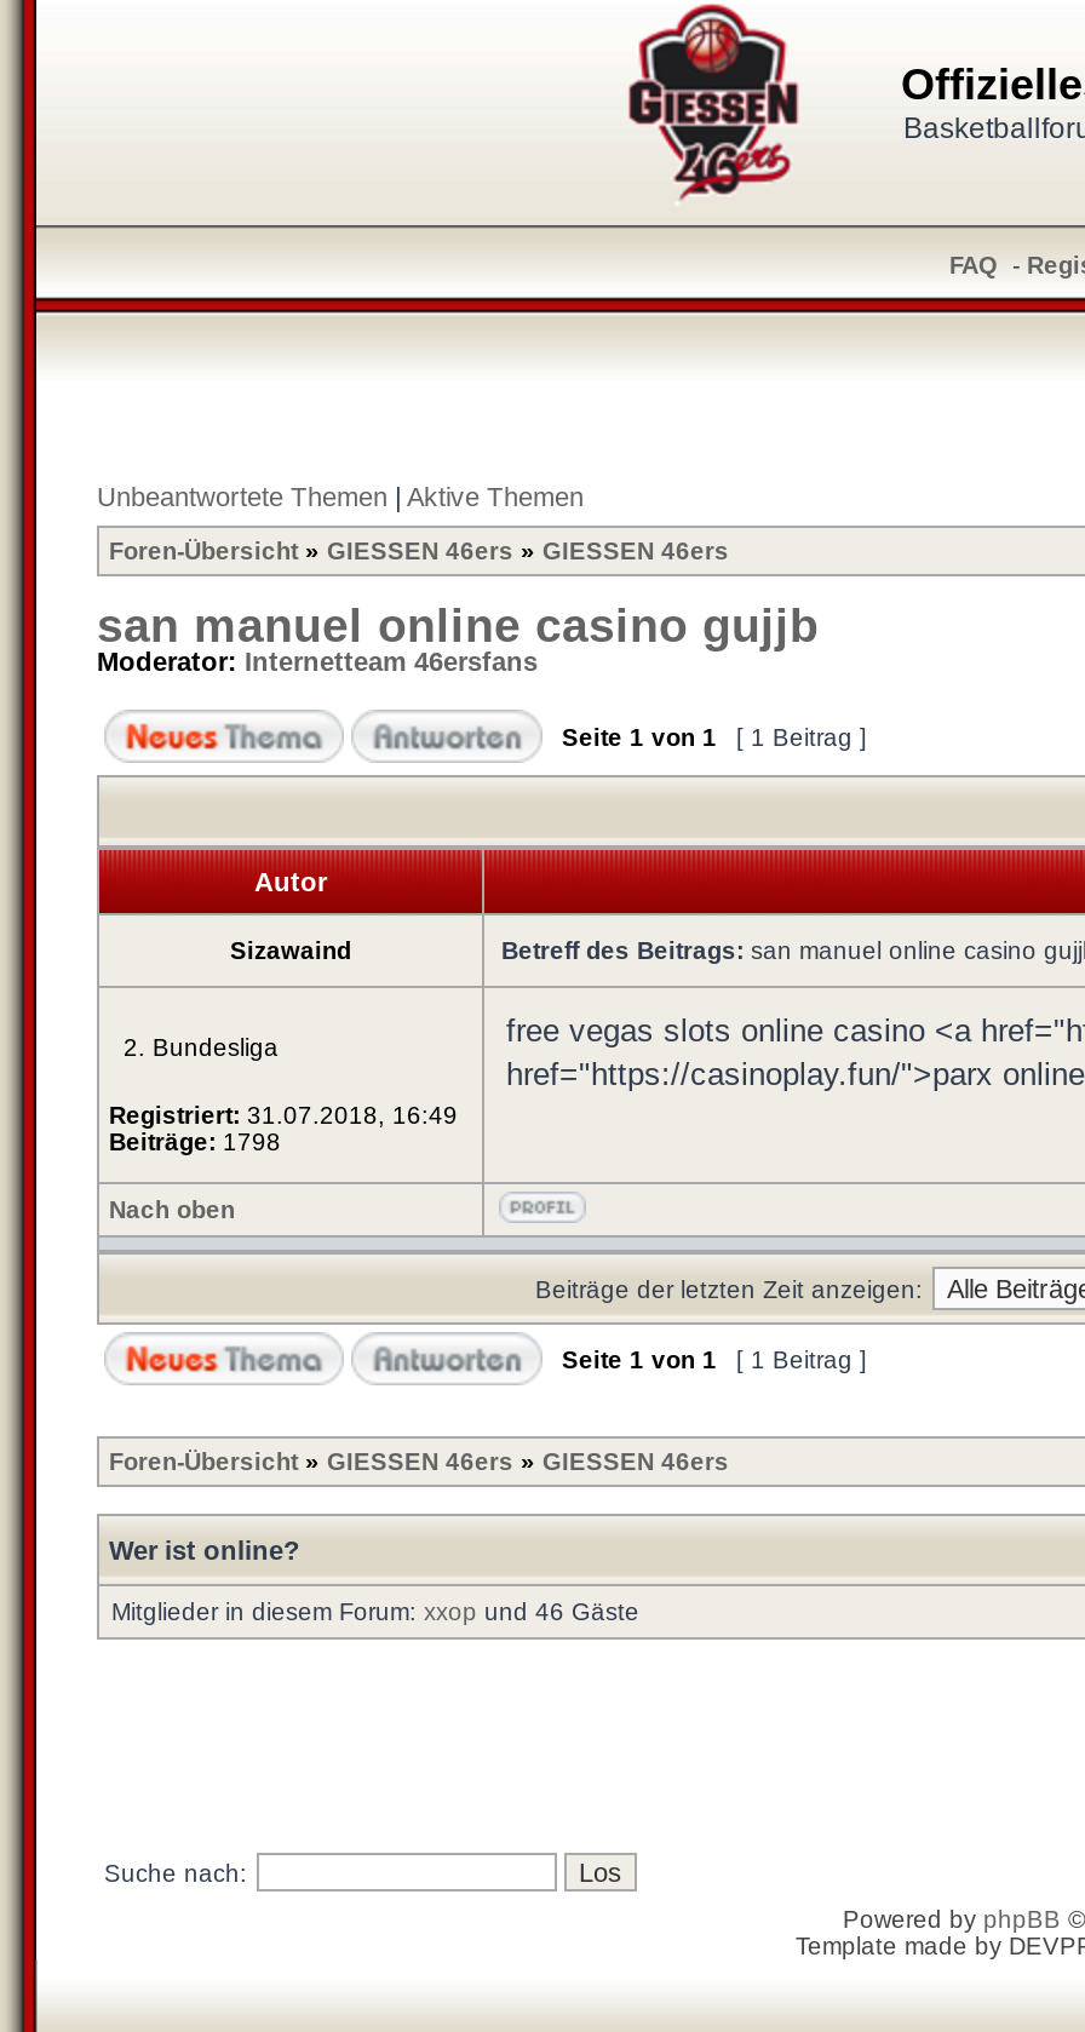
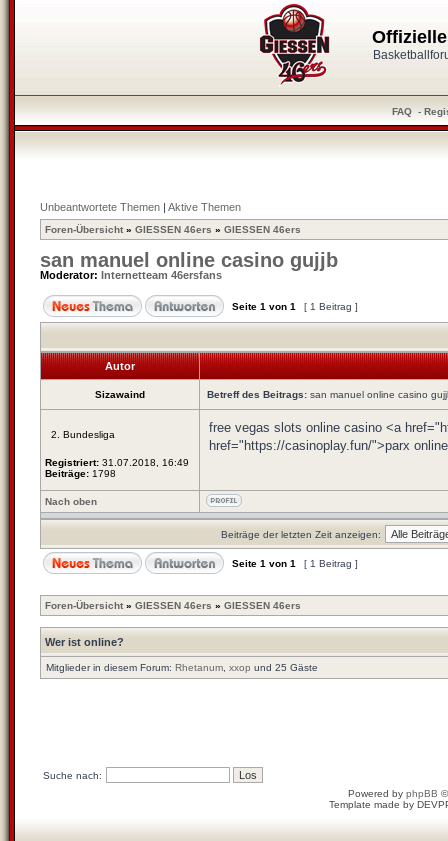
[111,1598,639,1625] Mitglieder in diesem Forum: xxop und 46 Gäste -> [46,662,318,673] Mitglieder in diesem Forum: Rhetanum, xxop und 25 Gäste

